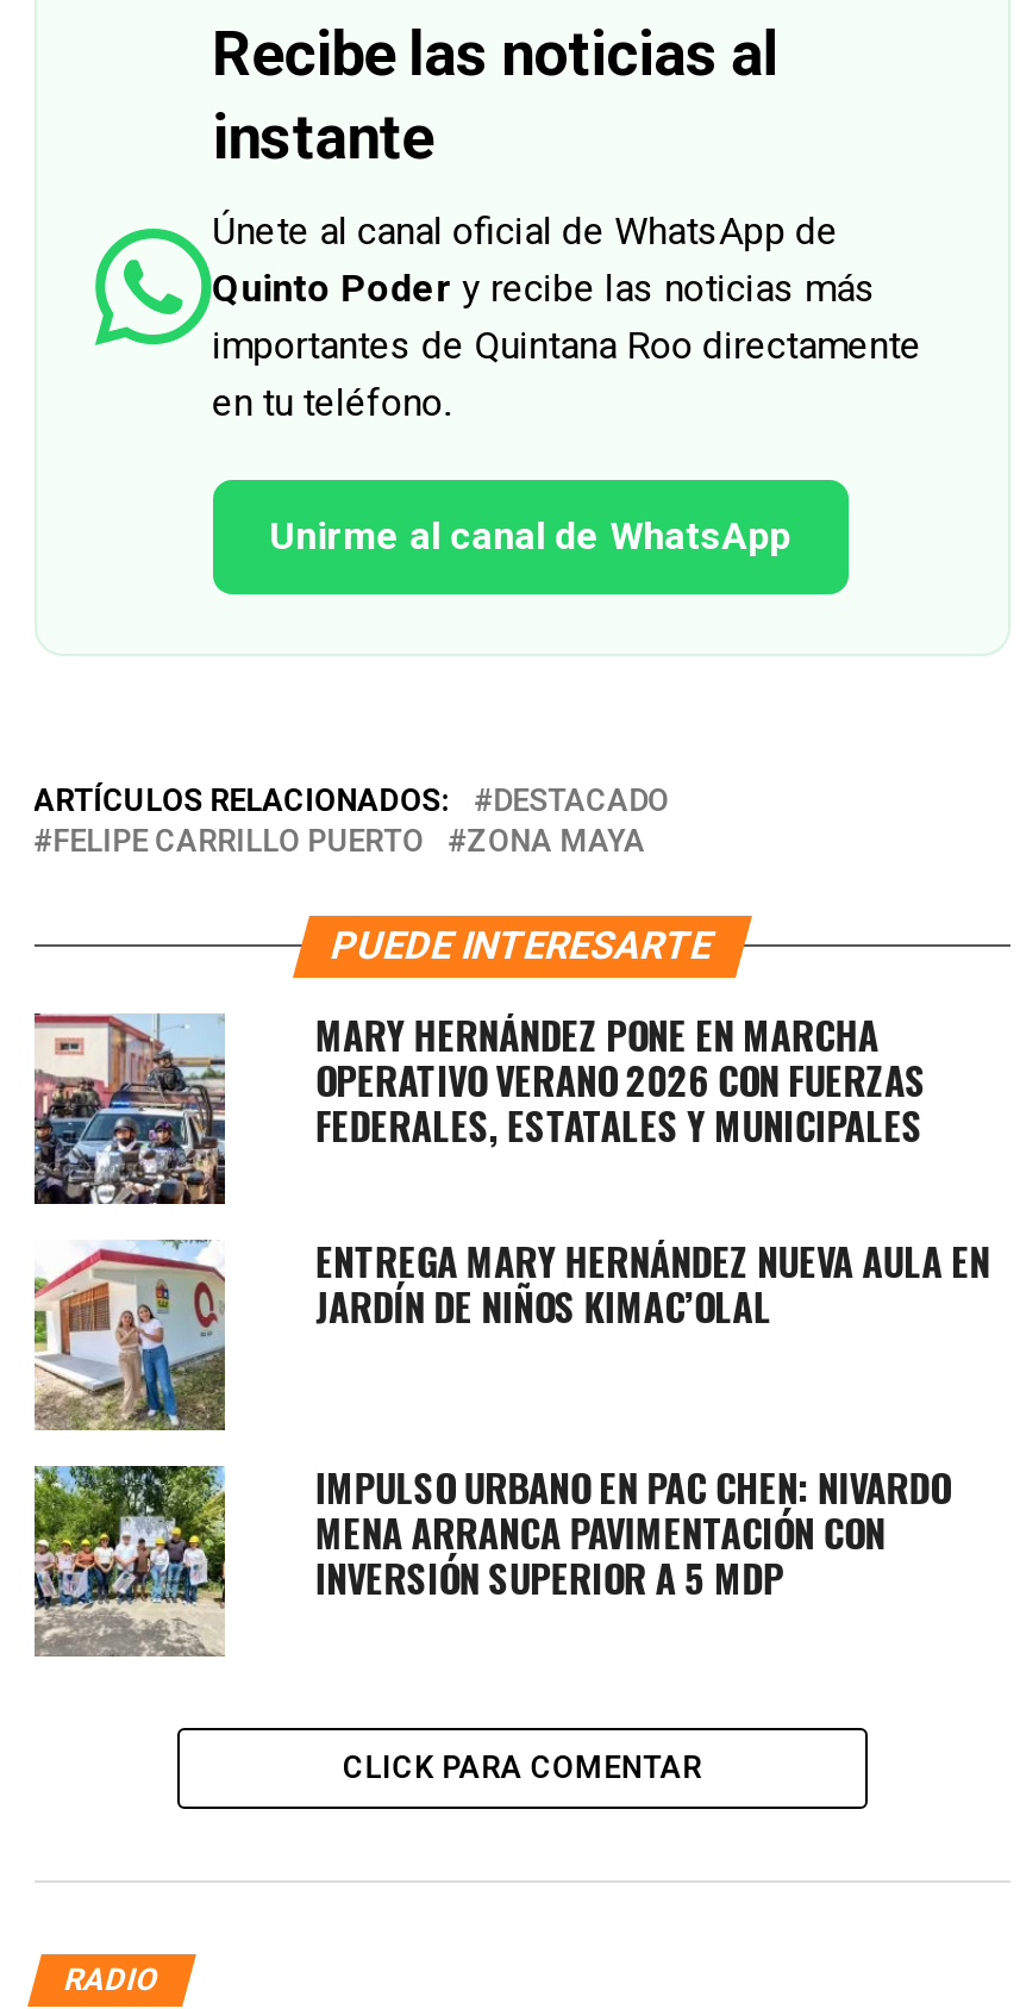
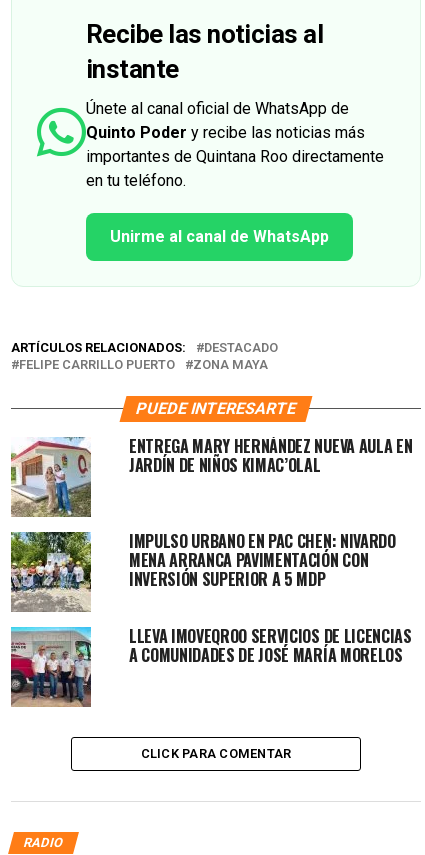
[32,1006,925,1206] [image] | MARY HERNÁNDEZ PONE EN MARCHA | OPERATIVO VERANO 2026 CON FUERZAS | FEDERALES, ESTATALES Y MUNICIPALES -> none
moved [30,1232,990,1606] -> [9,434,412,591]: [image] | ENTREGA MARY HERNÁNDEZ NUEVA AULA EN | JARDÍN DE NIÑOS KIMAC’OLAL | IMPULSO URBANO EN PAC CHEN: NIVARDO | MENA ARRANCA PAVIMENTACIÓN CON | INVERSIÓN SUPERIOR A 5 MDP
none -> [10,624,412,707] [image] | LLEVA IMOVEQROO SERVICIOS DE LICENCIAS | A COMUNIDADES DE JOSÉ MARÍA MORELOS

